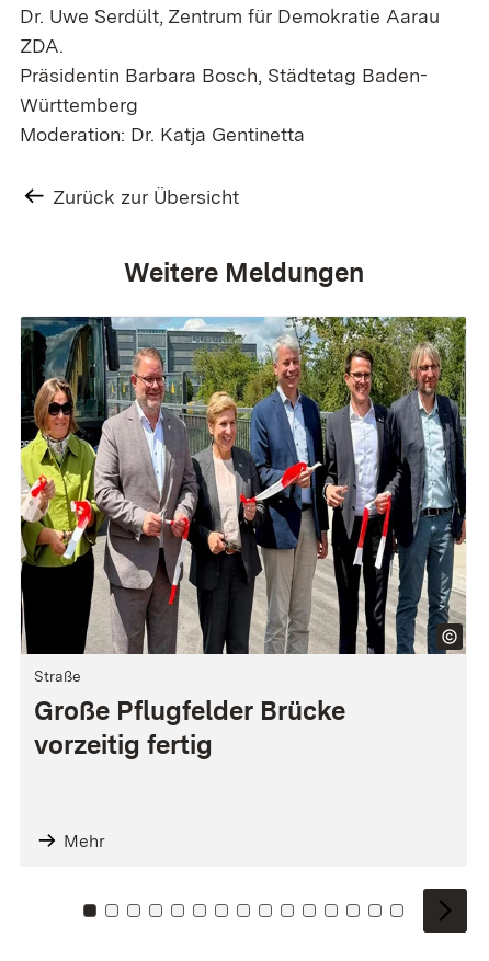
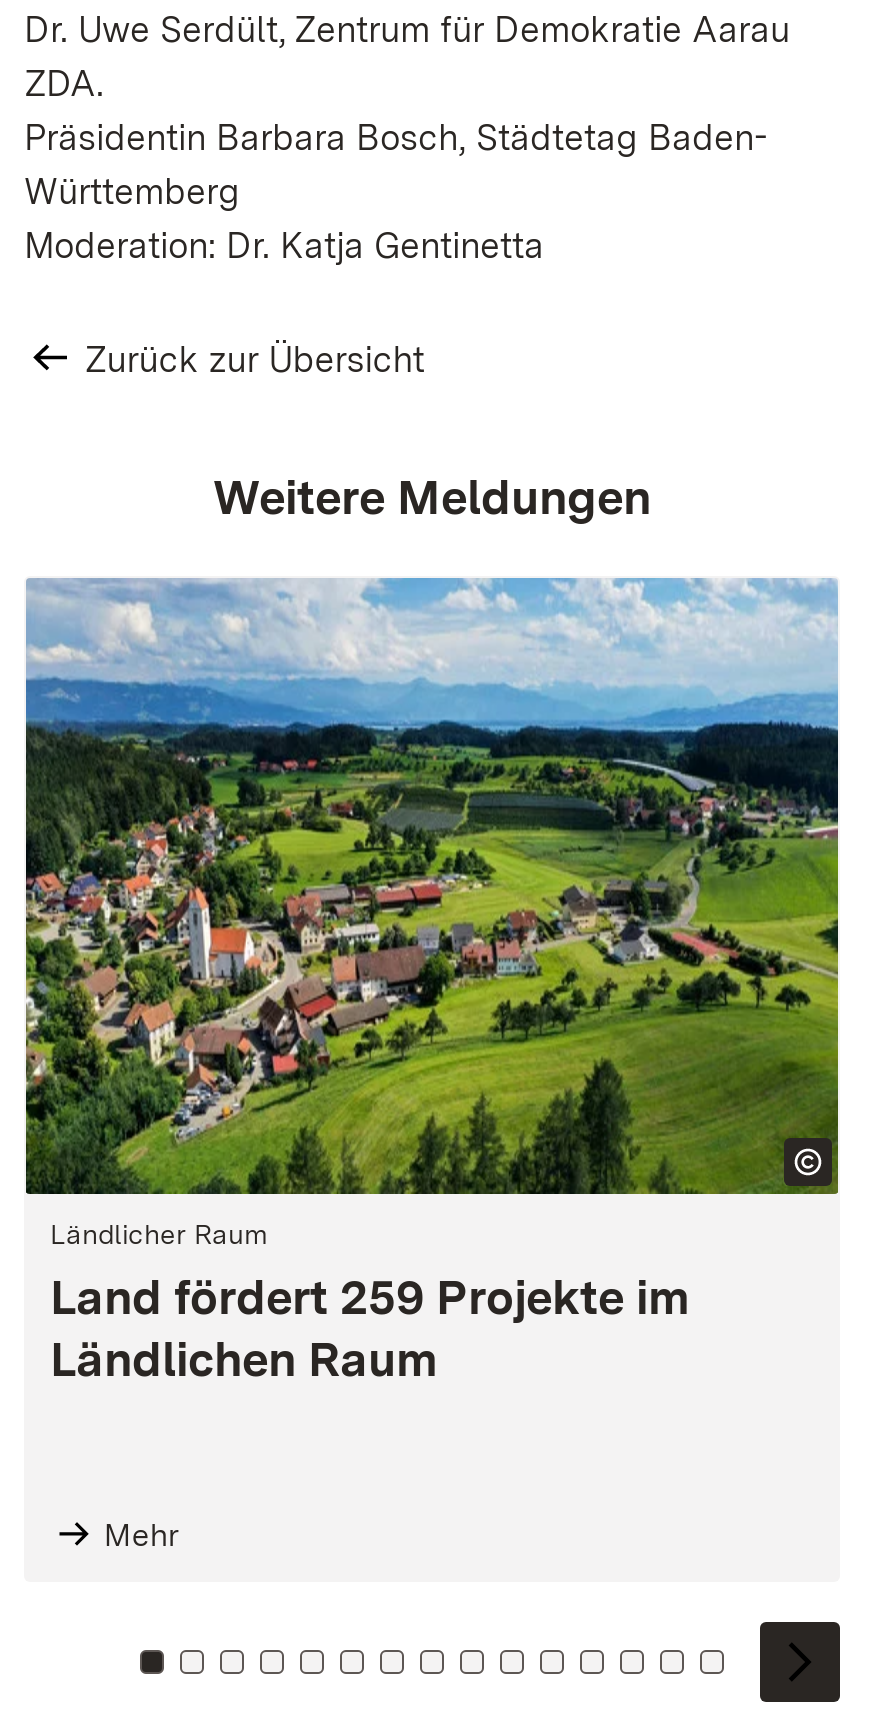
[20,316,467,760] [image] | Straße | Große Pflugfelder Brücke | vorzeitig fertig -> [24,576,840,1387] [image] | Ländlicher Raum | Land fördert 259 Projekte im | Ländlichen Raum

